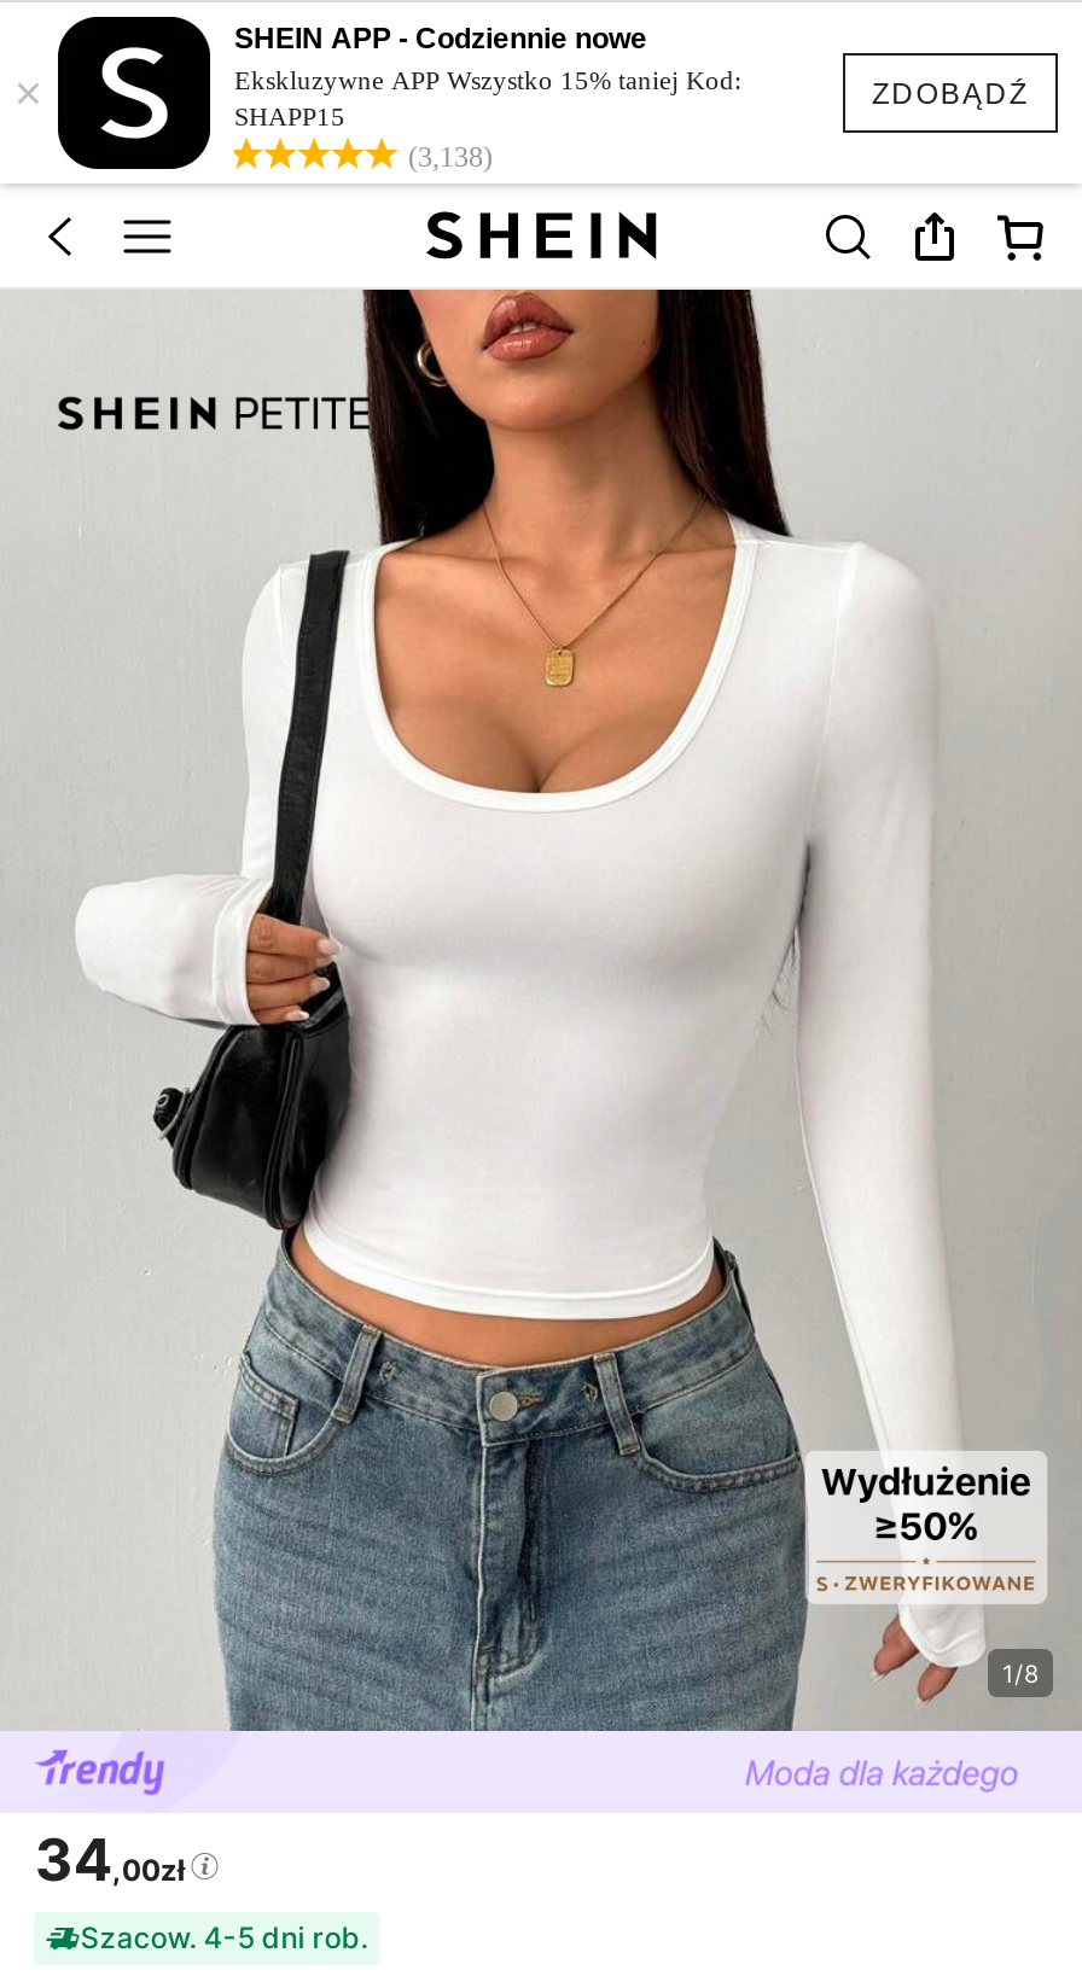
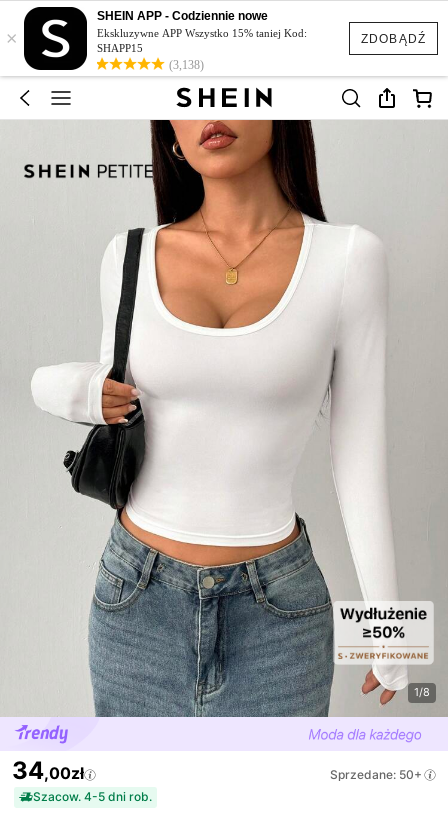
none -> [330,767,422,782] Sprzedane: 50+

